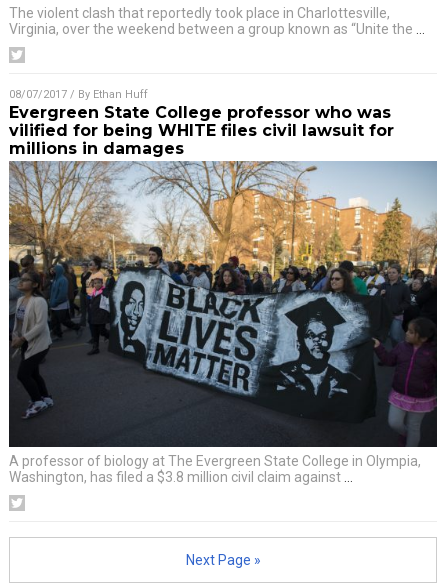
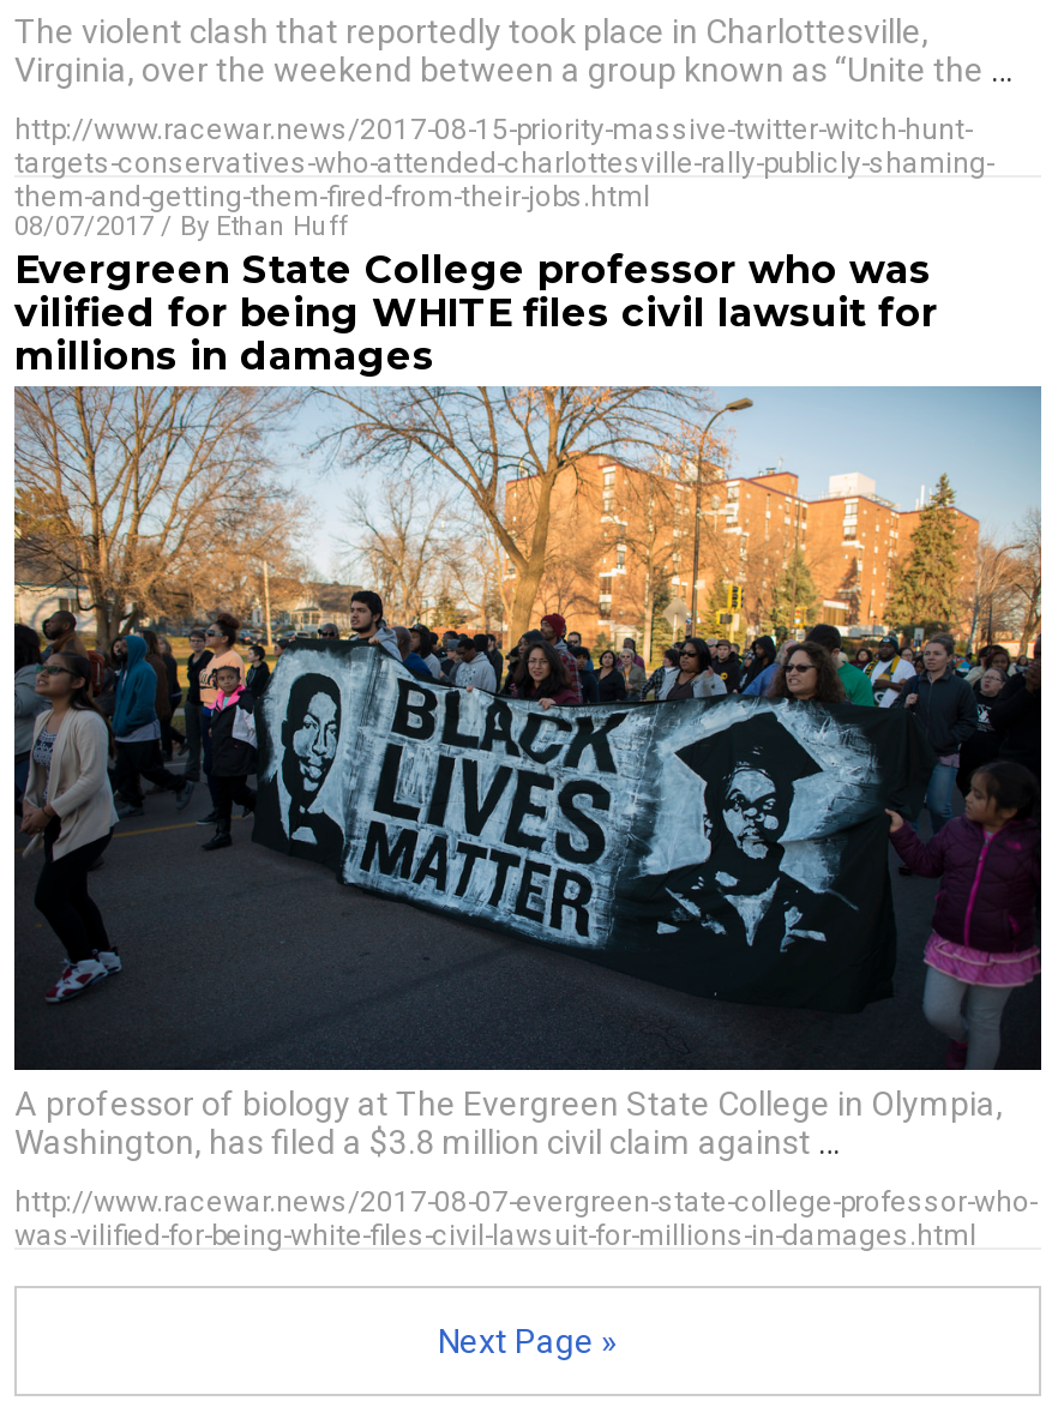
none -> [14,113,993,214] http://www.racewar.news/2017-08-15-priority-massive-twitter-witch-hunt- | targets-conservatives-who-attended-charlottesville-rally-publicly-shaming- | them-and-getting-them-fired-from-their-jobs.html
none -> [14,1185,1036,1252] http://www.racewar.news/2017-08-07-evergreen-state-college-professor-who- | was-vilified-for-being-white-files-civil-lawsuit-for-millions-in-damages.html

